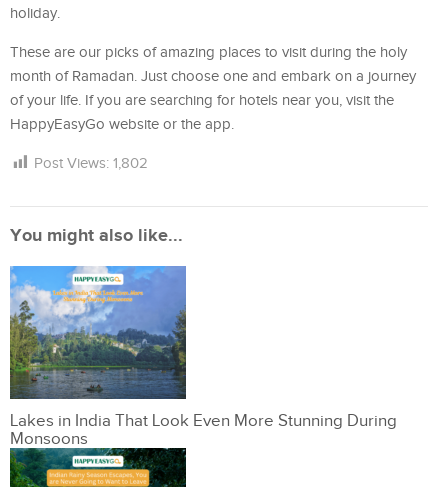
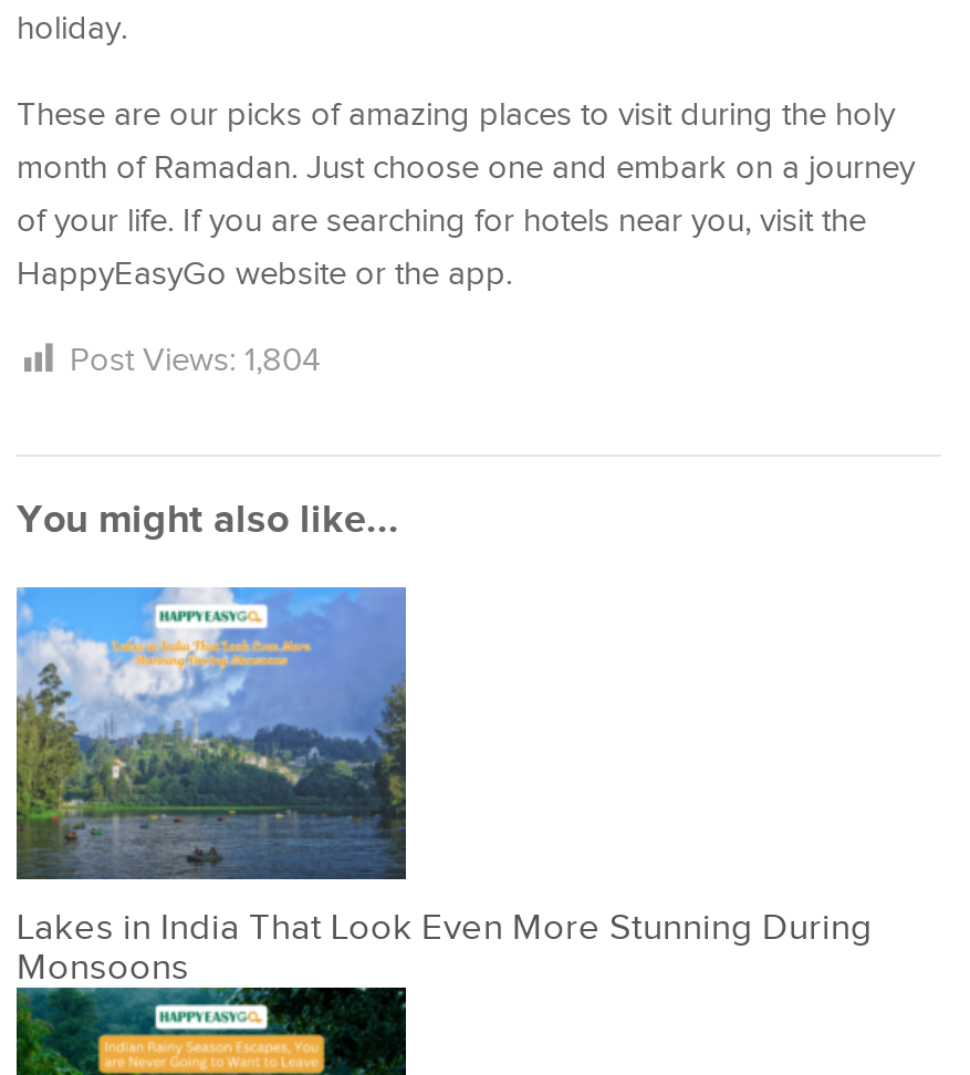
[34,155,148,172] Post Views: 1,802 -> [70,342,320,379] Post Views: 1,804

